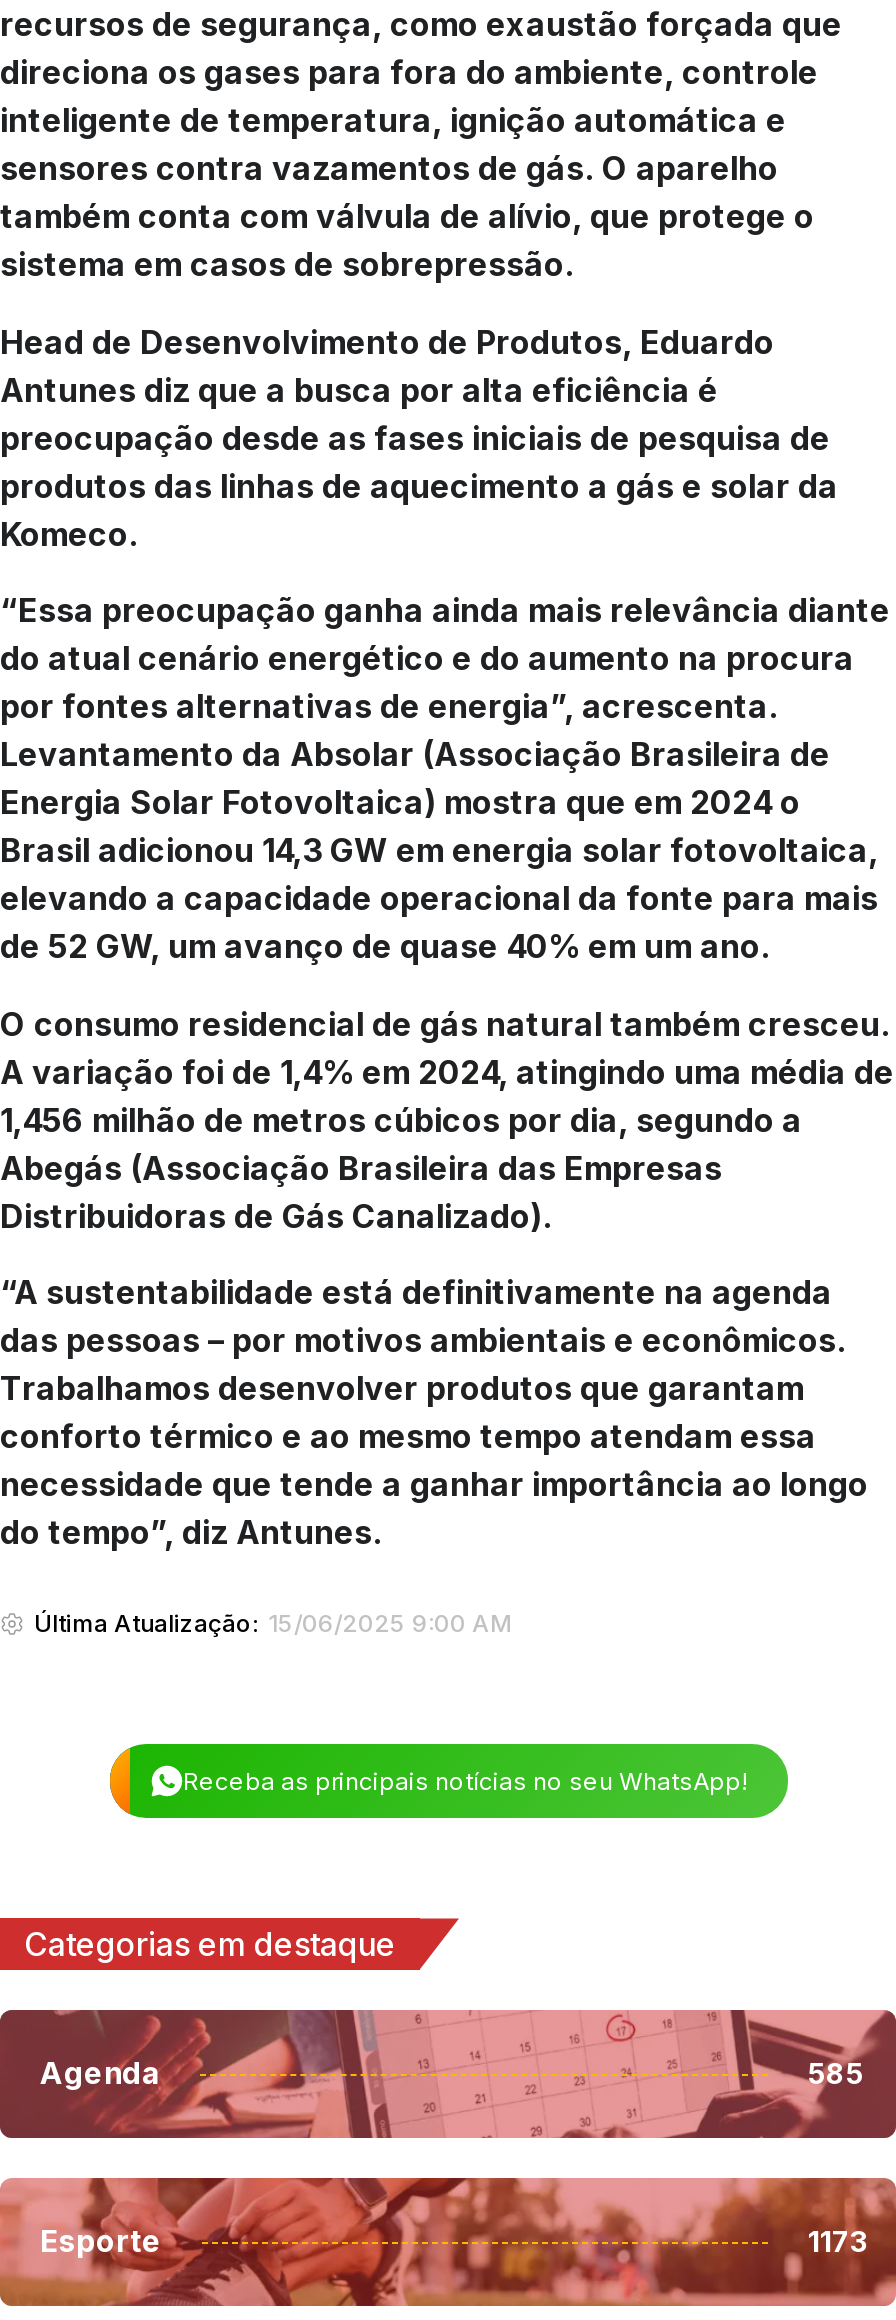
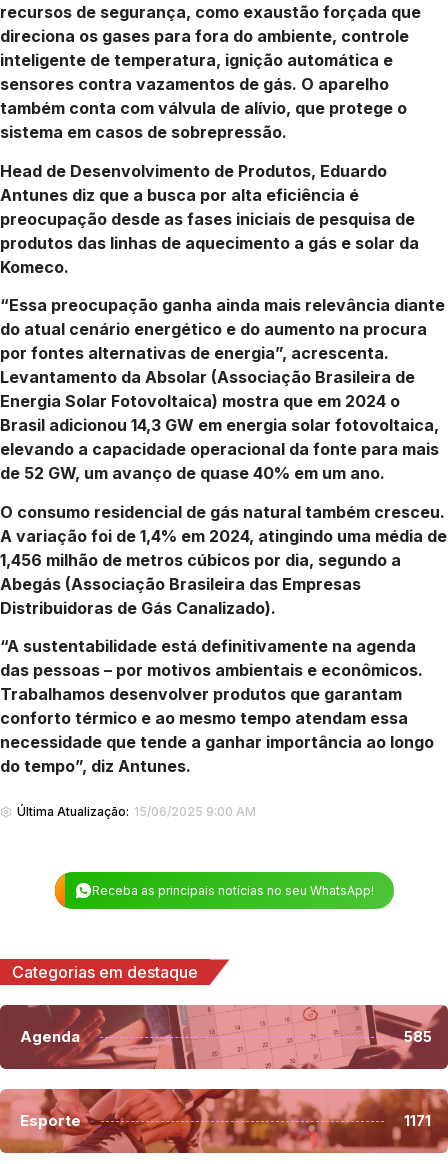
[808,2225,868,2259] 1173 -> [404,1112,431,1129] 1171

